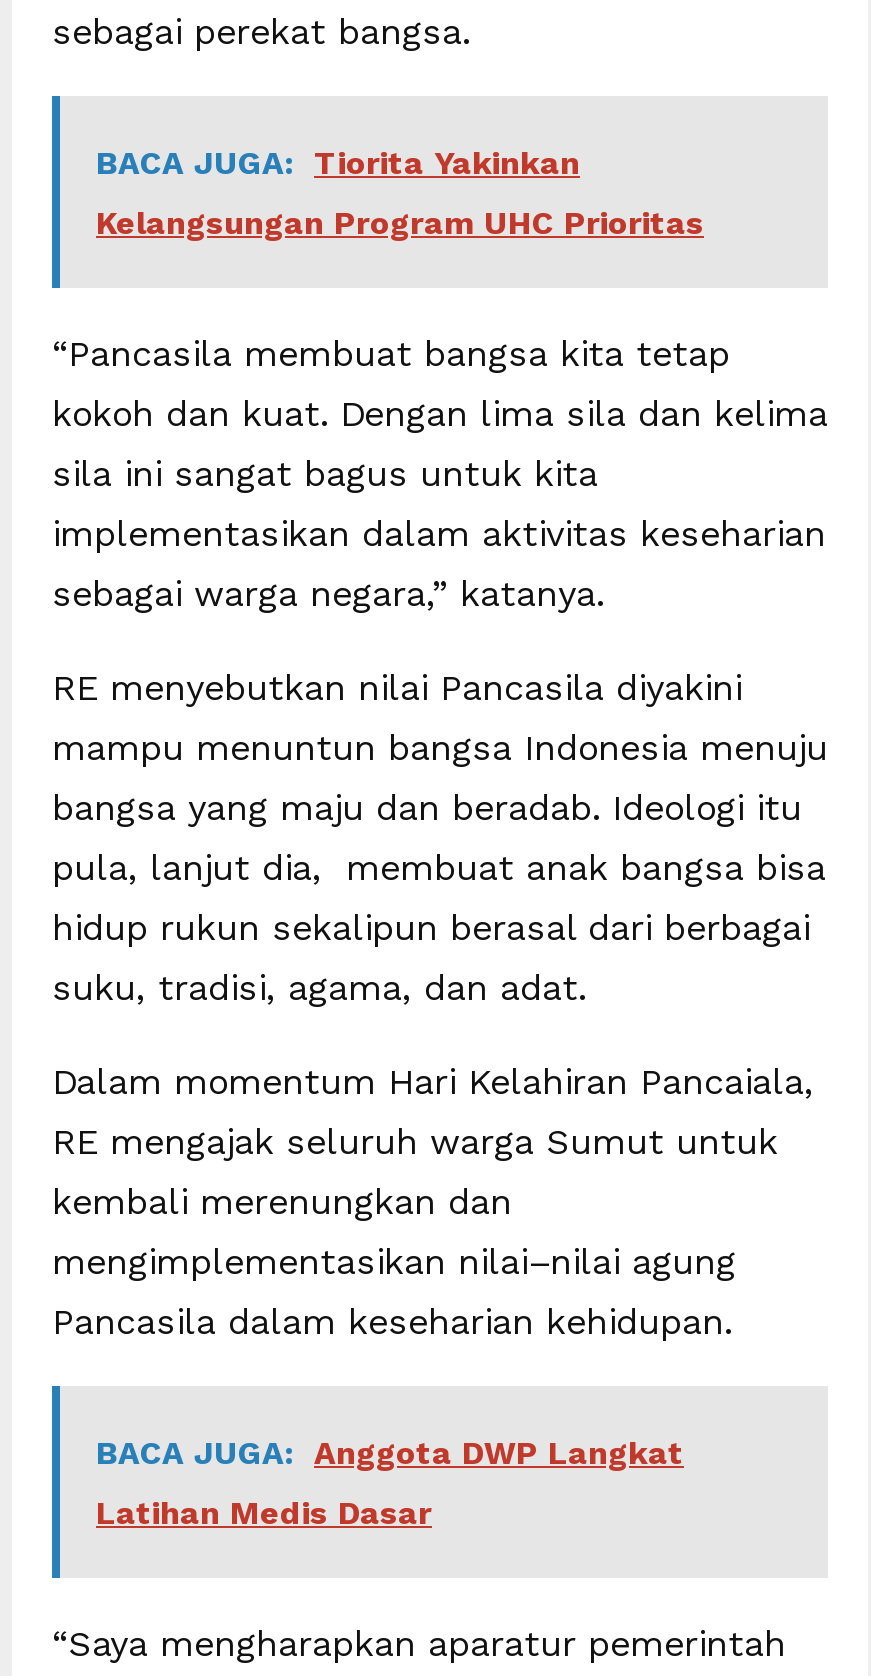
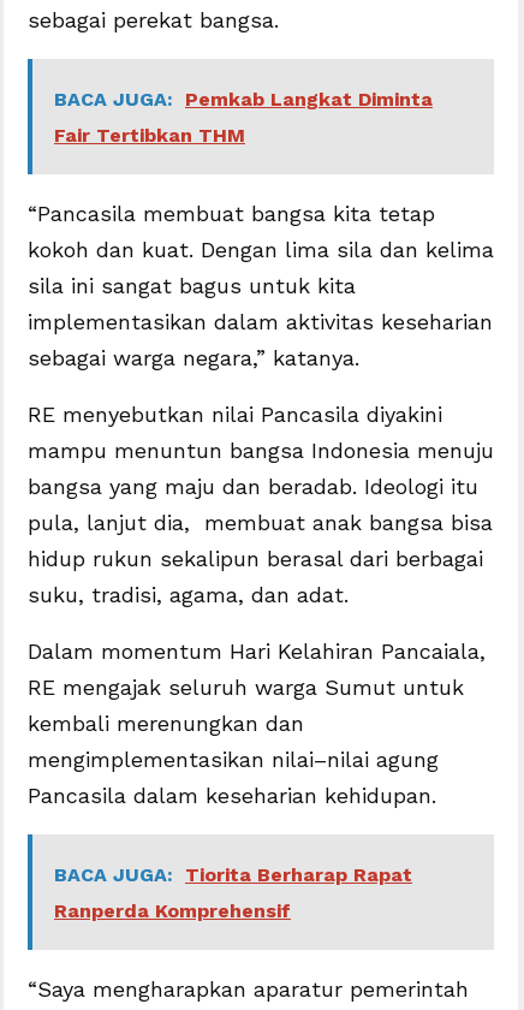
[96,144,580,182] BACA JUGA: Tiorita Yakinkan -> [54,88,433,111] BACA JUGA: Pemkab Langkat Diminta
[96,204,704,242] Kelangsungan Program UHC Prioritas -> [54,124,245,147] Fair Tertibkan THM
[96,1434,684,1472] BACA JUGA: Anggota DWP Langkat -> [54,863,412,886] BACA JUGA: Tiorita Berharap Rapat
[96,1494,432,1532] Latihan Medis Dasar -> [54,899,291,922] Ranperda Komprehensif

